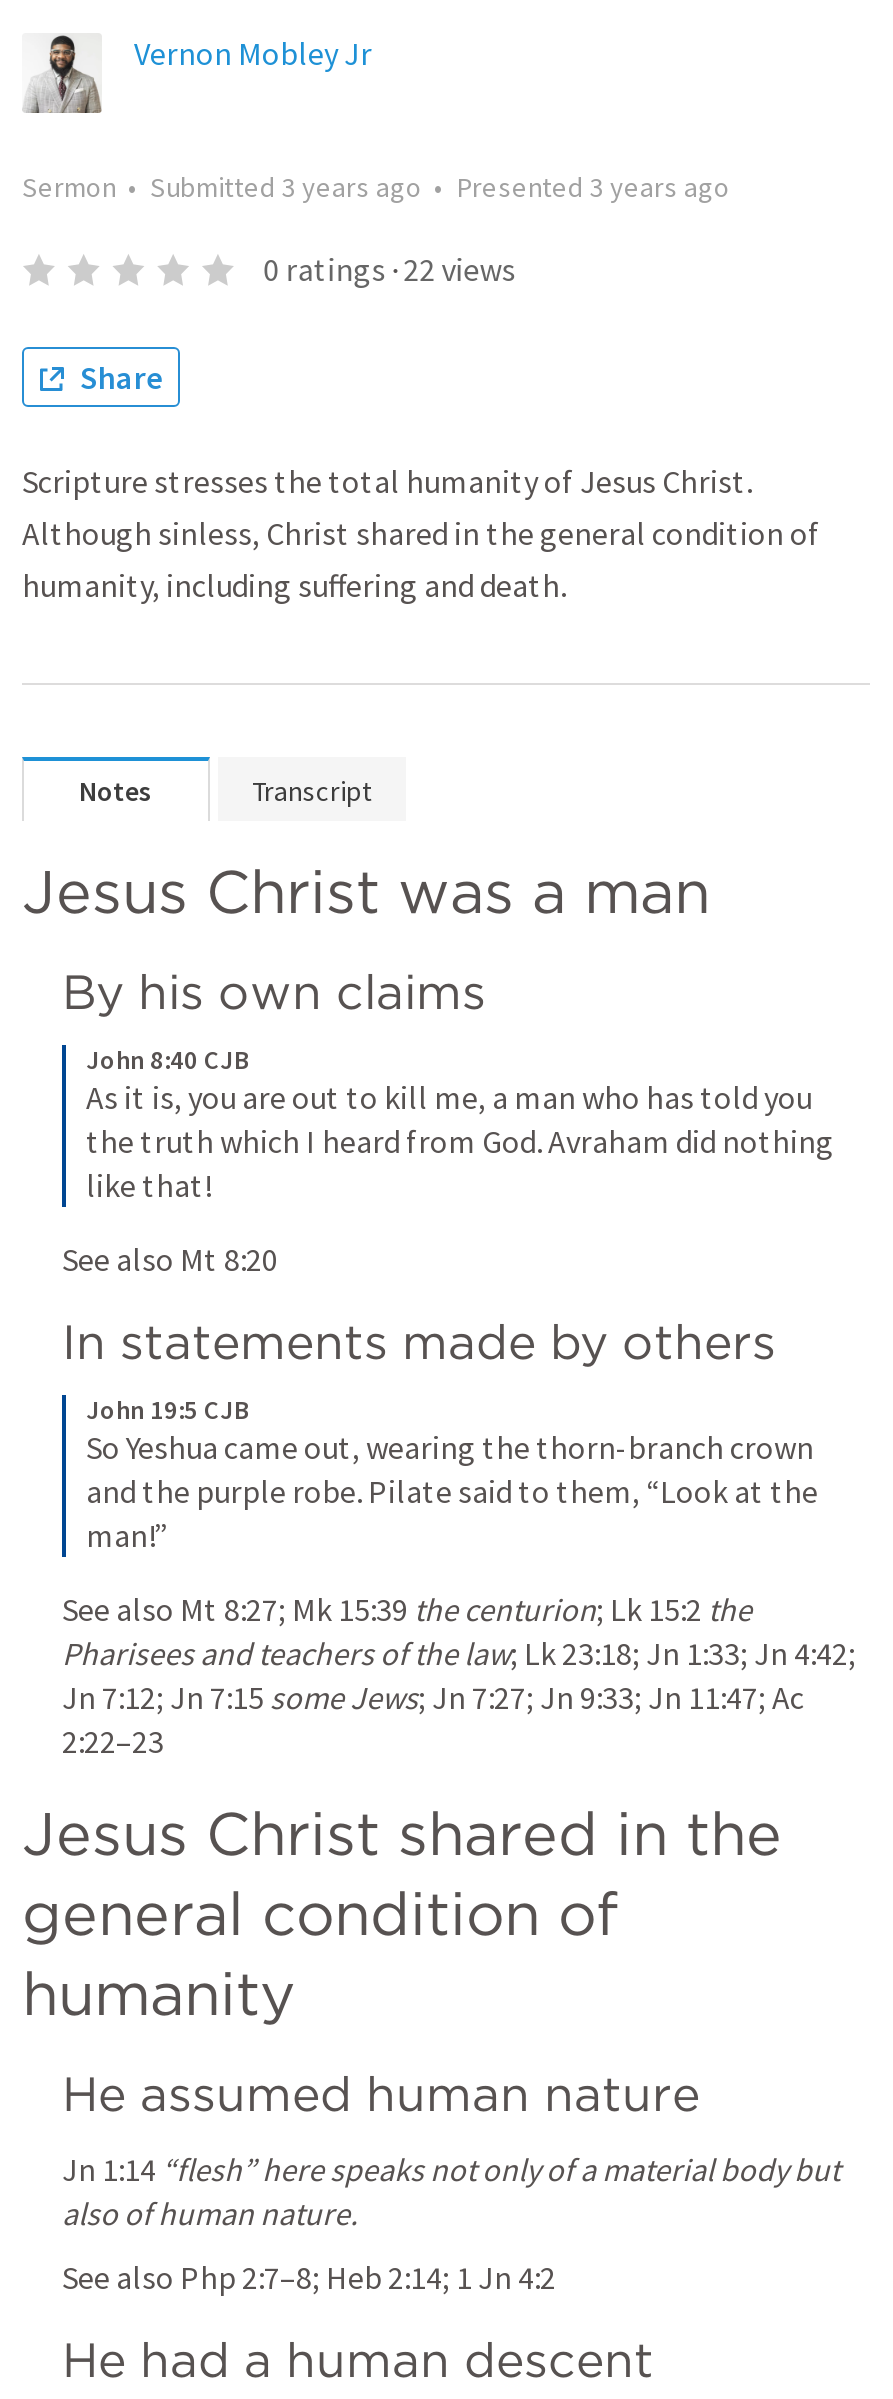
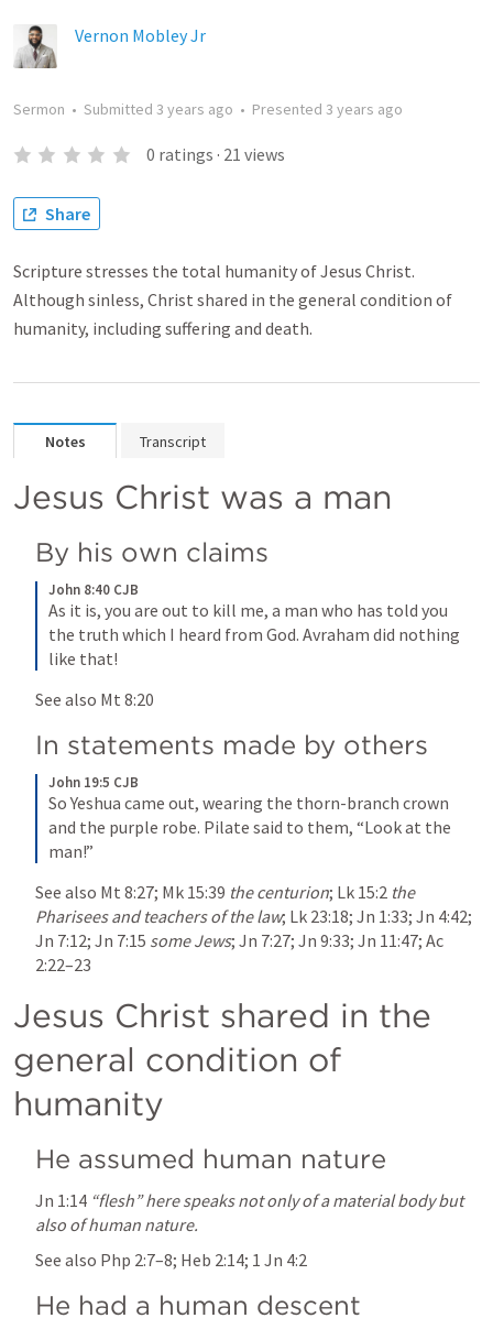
[263,249,515,289] 0 ratings · 22 views -> [146,143,285,165] 0 ratings · 21 views

